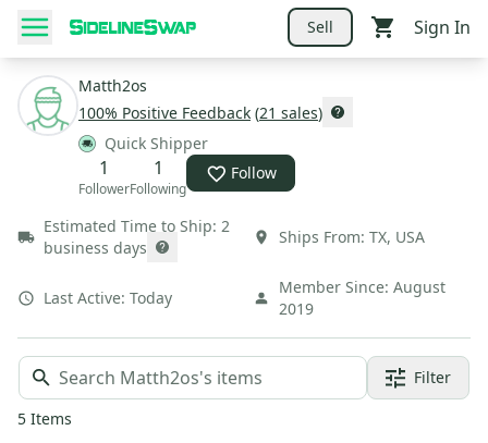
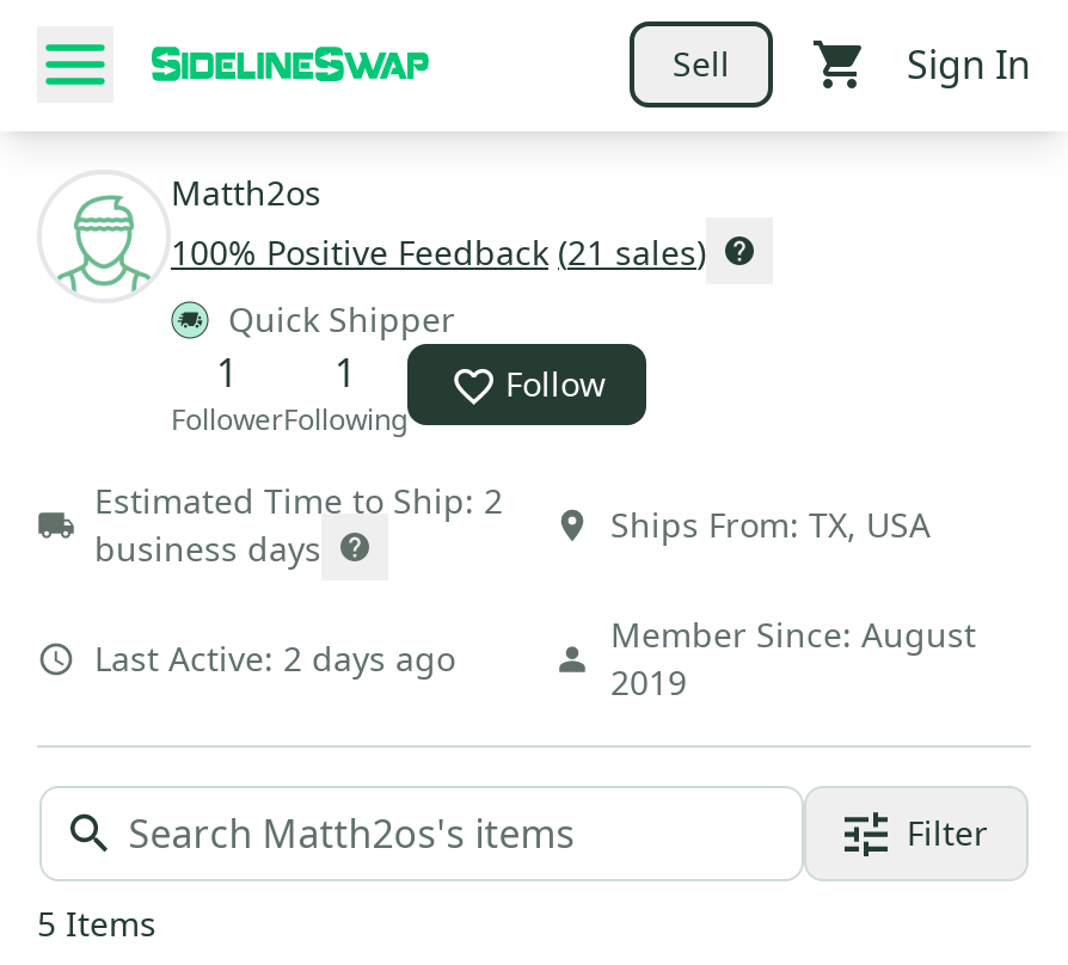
[44,287,172,308] Last Active: Today -> [94,635,455,681] Last Active: 2 days ago

